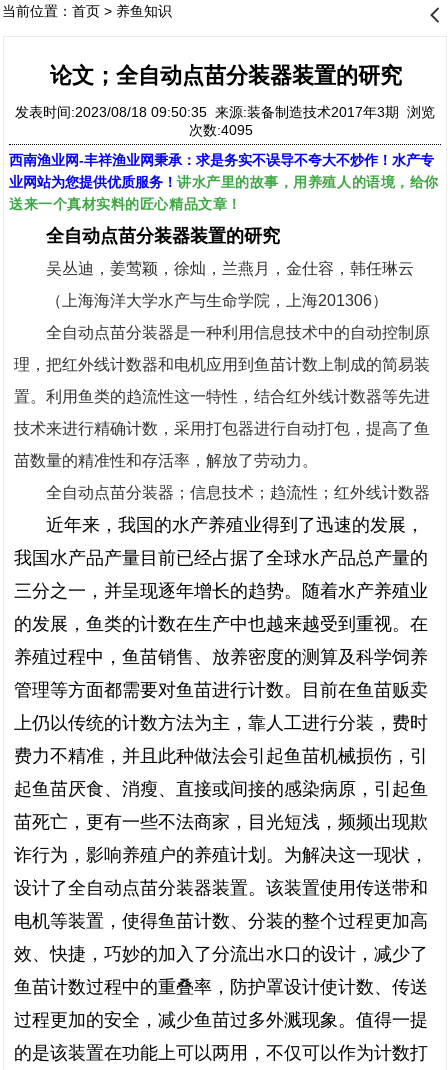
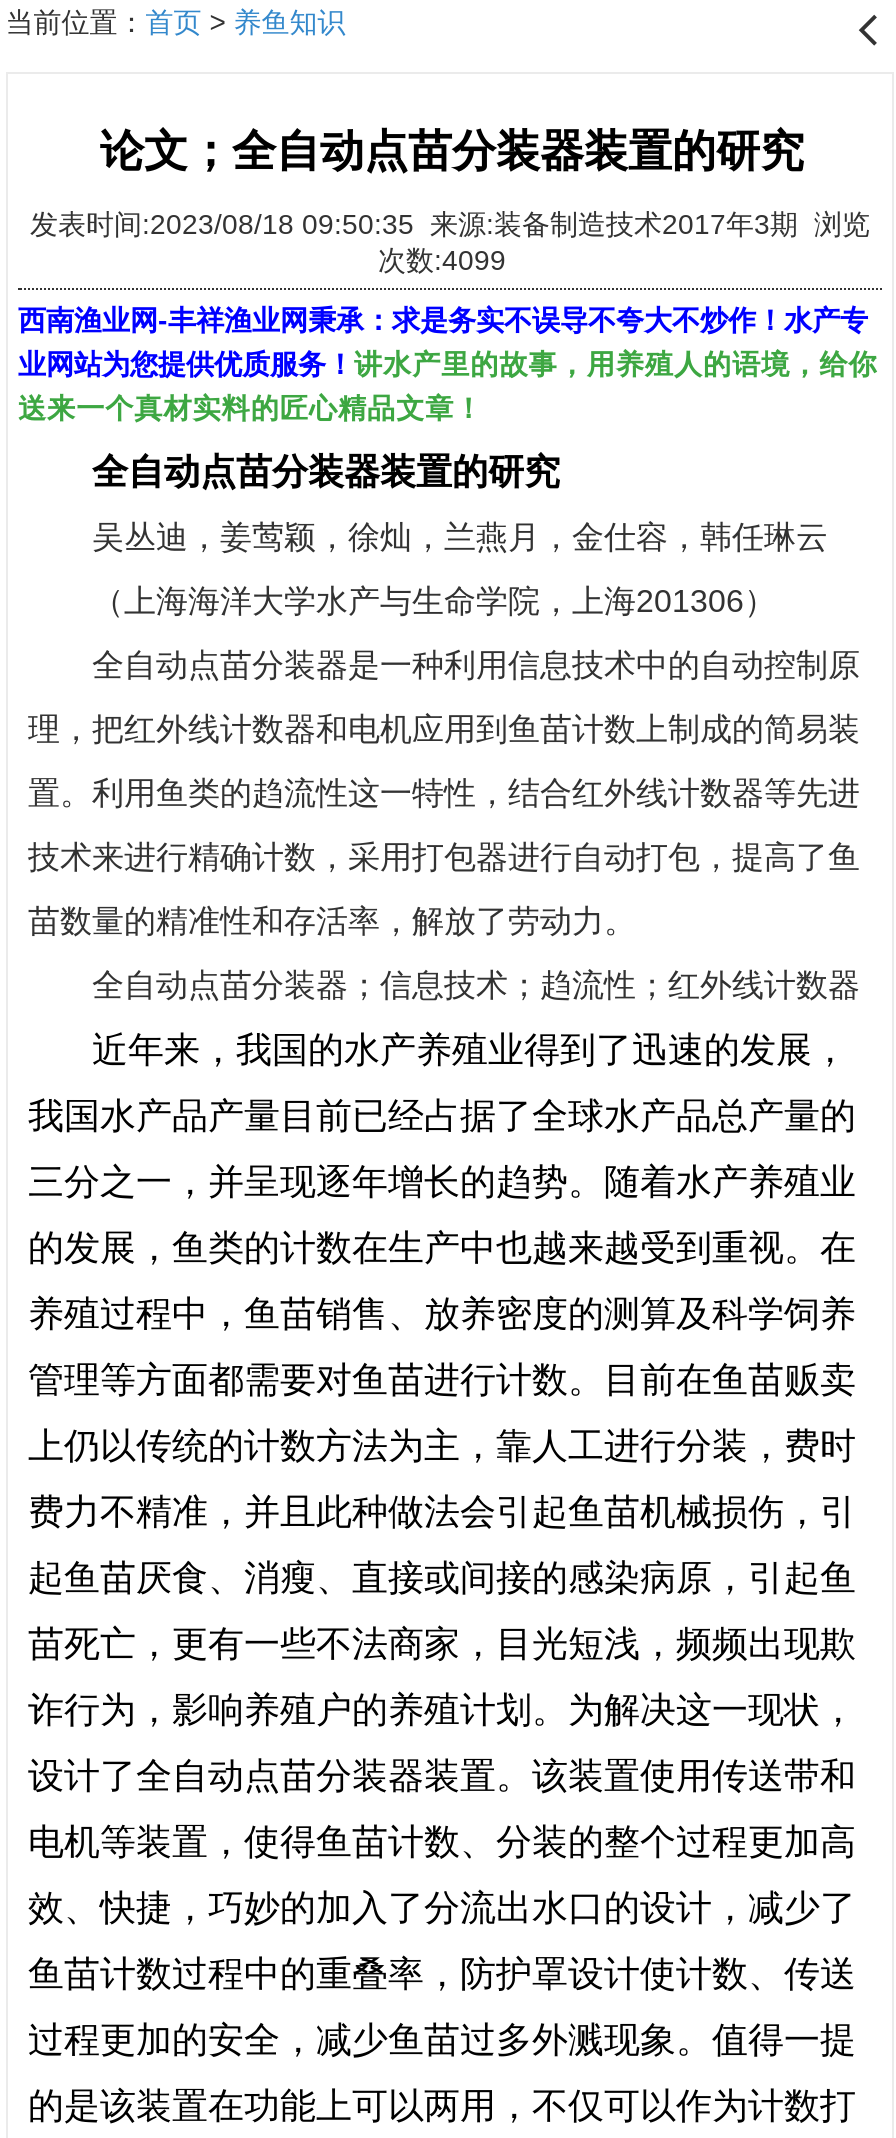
[189,122,261,138] 次数:4095 -> [378,244,522,276] 次数:4099

